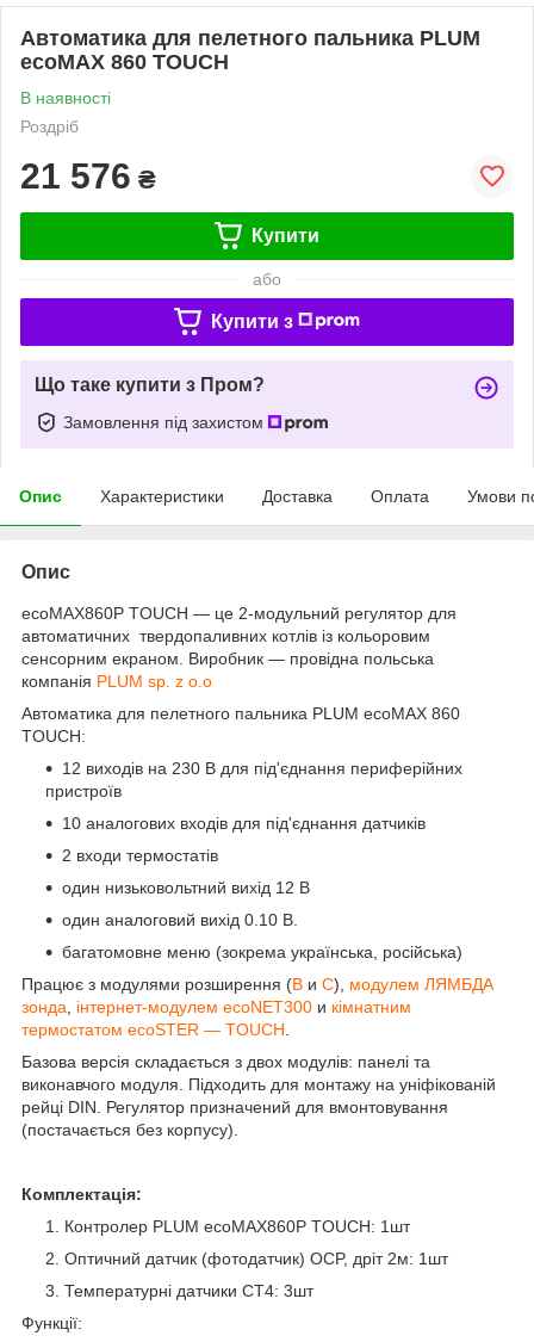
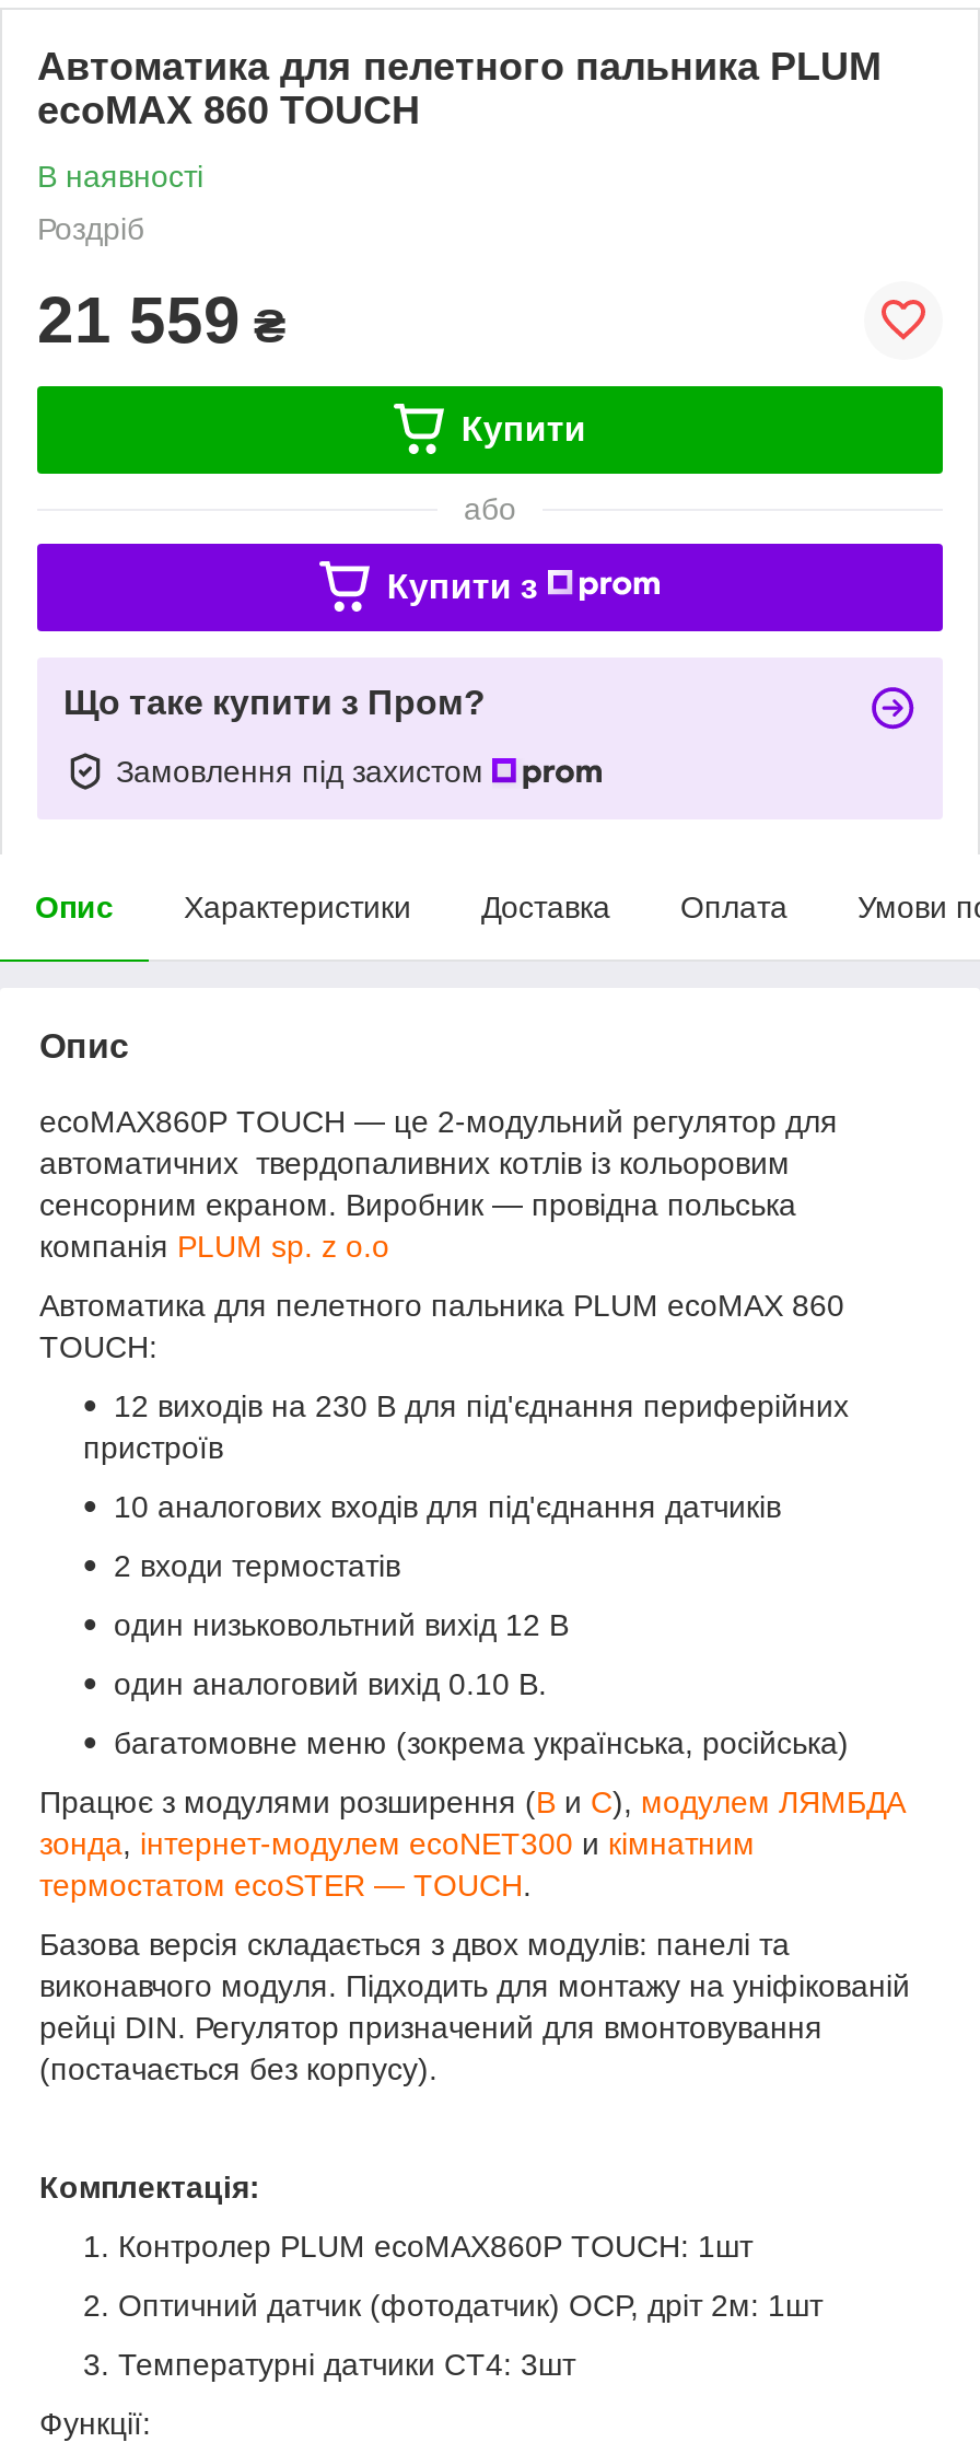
[20,156,156,195] 21 576 ₴ -> [37,283,287,355] 21 559 ₴

